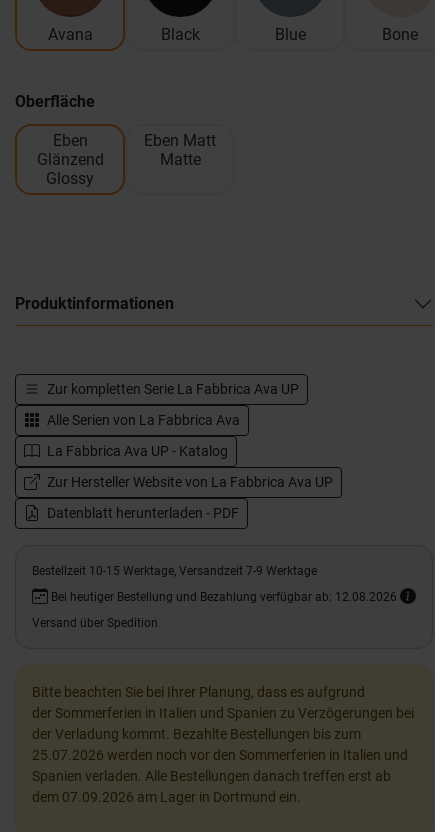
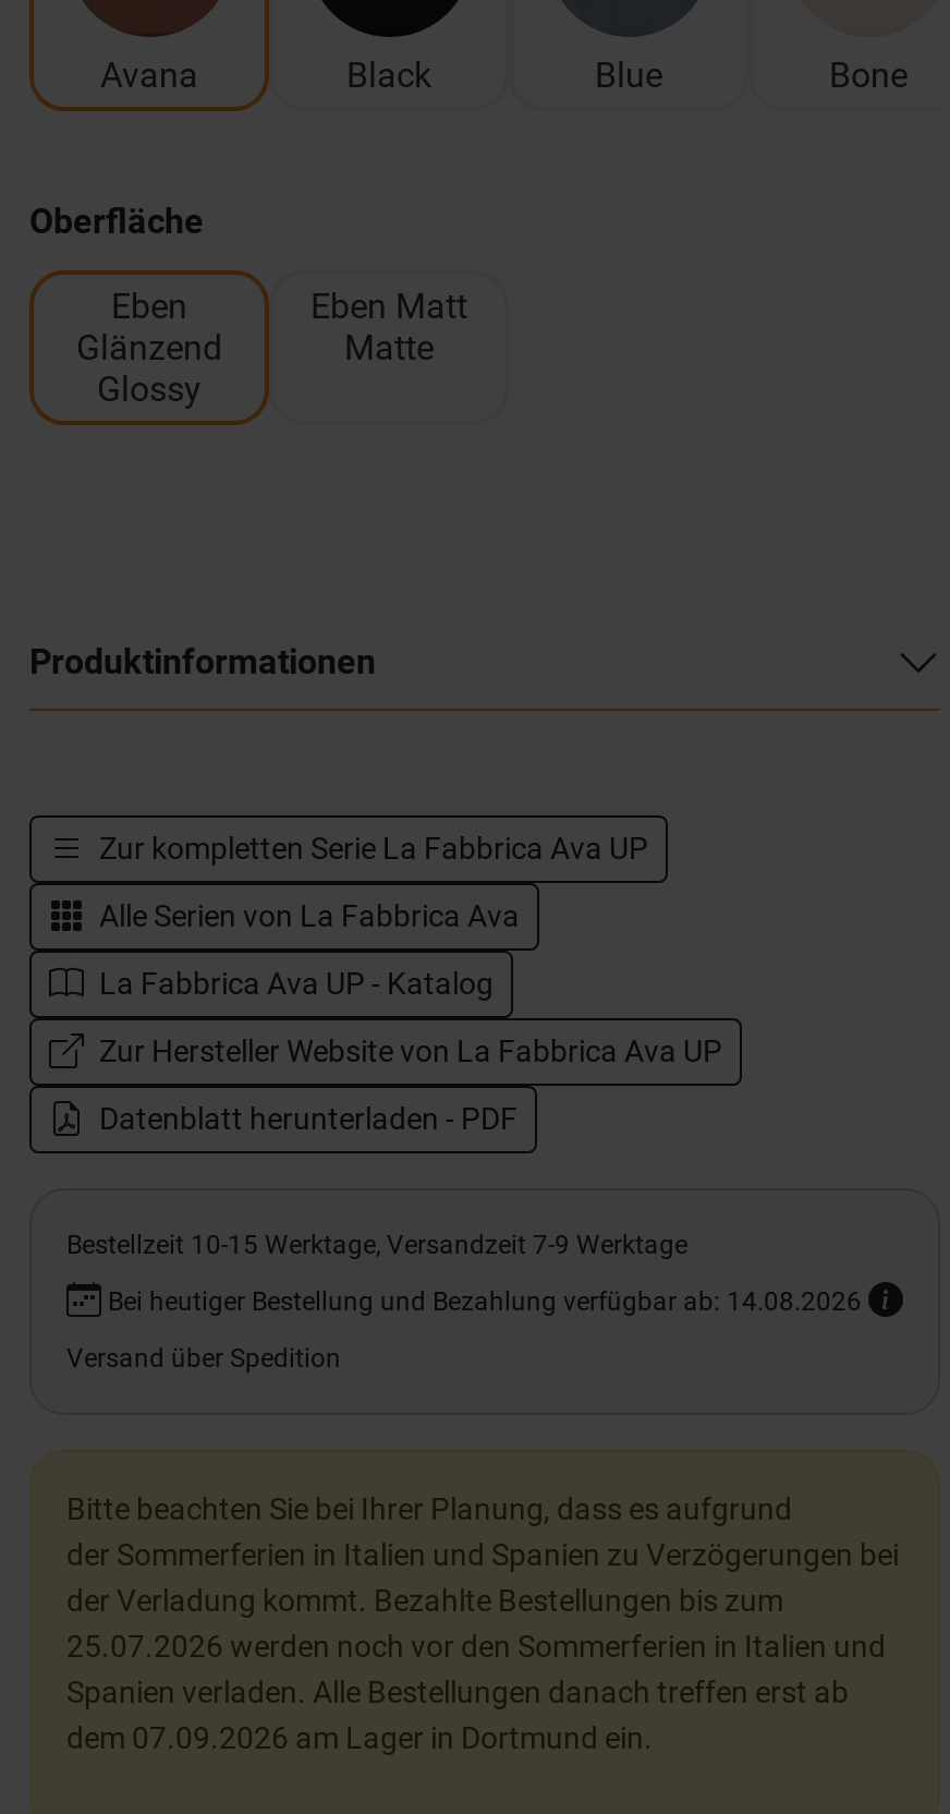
[48,590,400,604] Bei heutiger Bestellung und Bezahlung verfügbar ab: 12.08.2026 -> [101,1286,868,1317] Bei heutiger Bestellung und Bezahlung verfügbar ab: 14.08.2026

